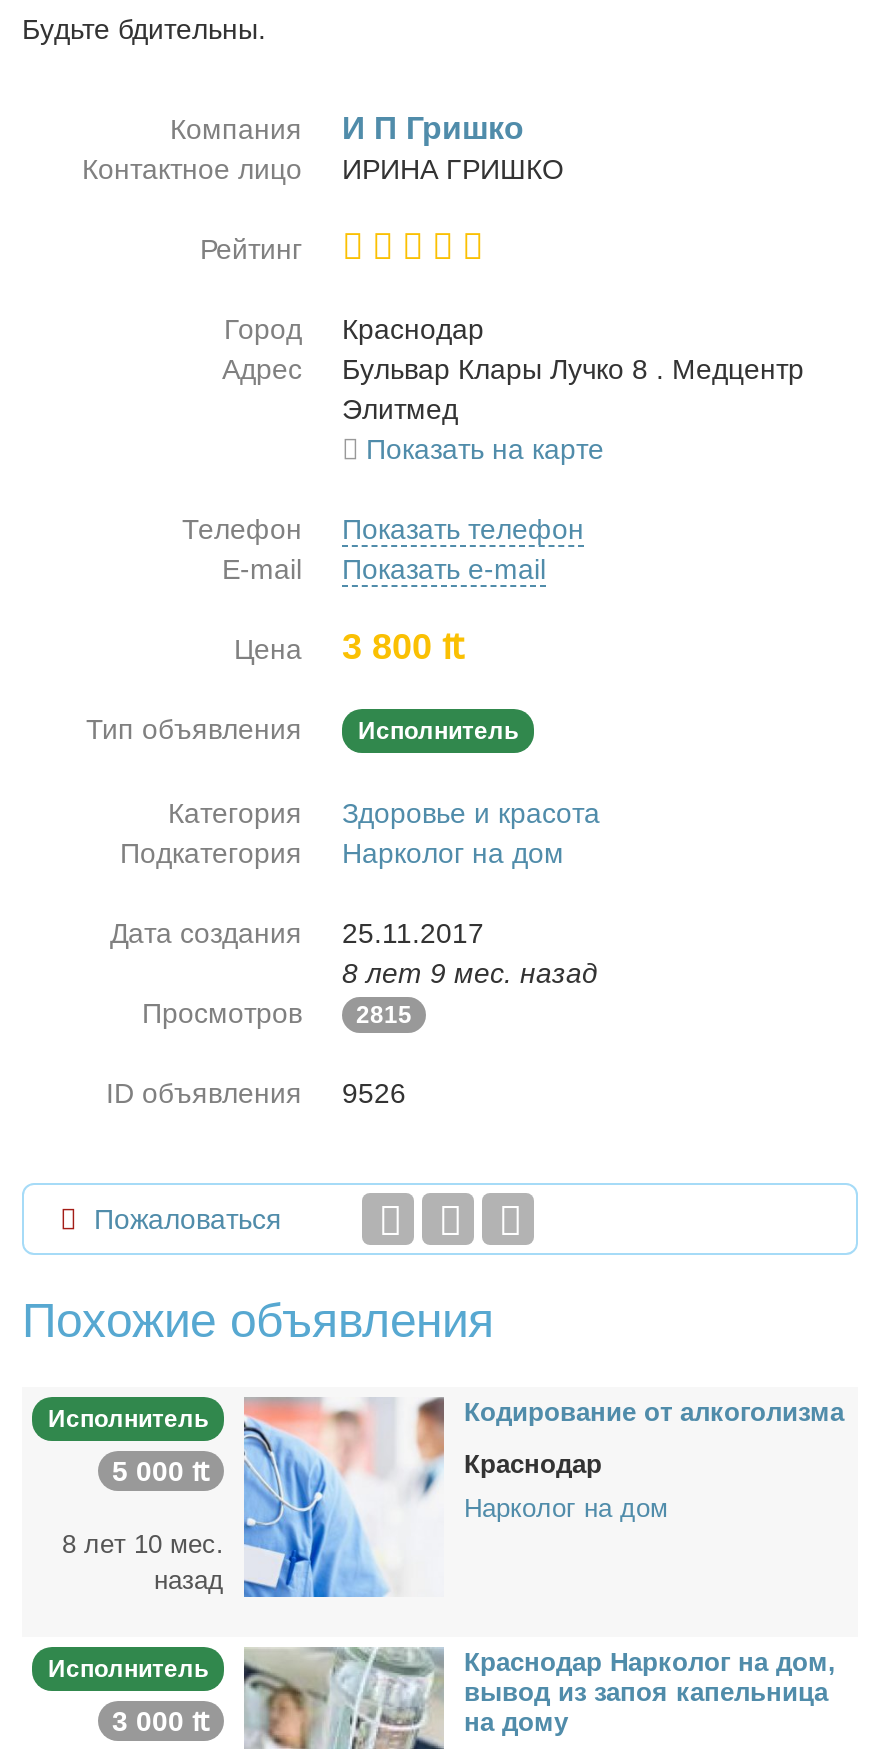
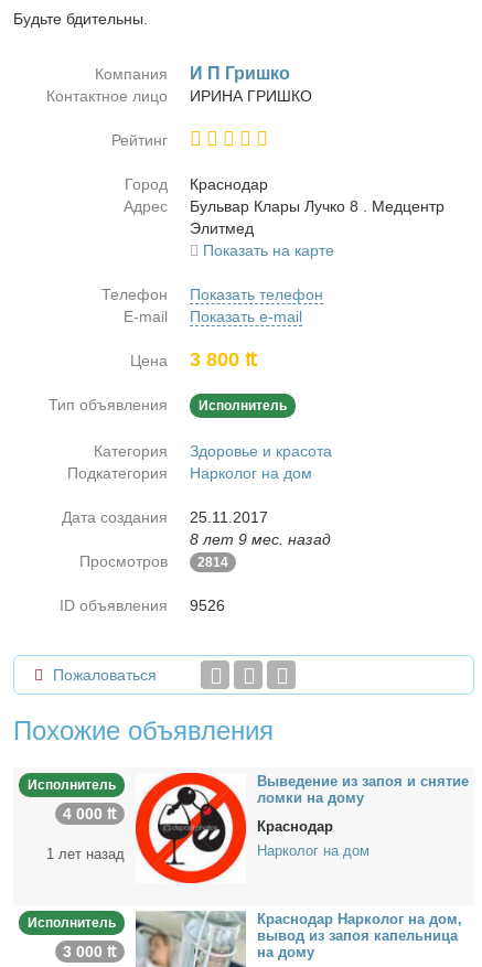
[142,997,412,1029] Просмотров 2815 -> [79,552,228,570] Просмотров 2814
[62,1395,444,1599] [image] | 8 лет 10 мес. | назад -> [46,772,247,884] [image] | 1 лет назад
[464,1397,844,1427] Кодирование от алкоголизма -> [257,773,469,806] Выведение из запоя и снятие | ломки на дому
[112,1455,210,1487] 5 000 ₶ -> [63,805,117,823] 4 000 ₶

